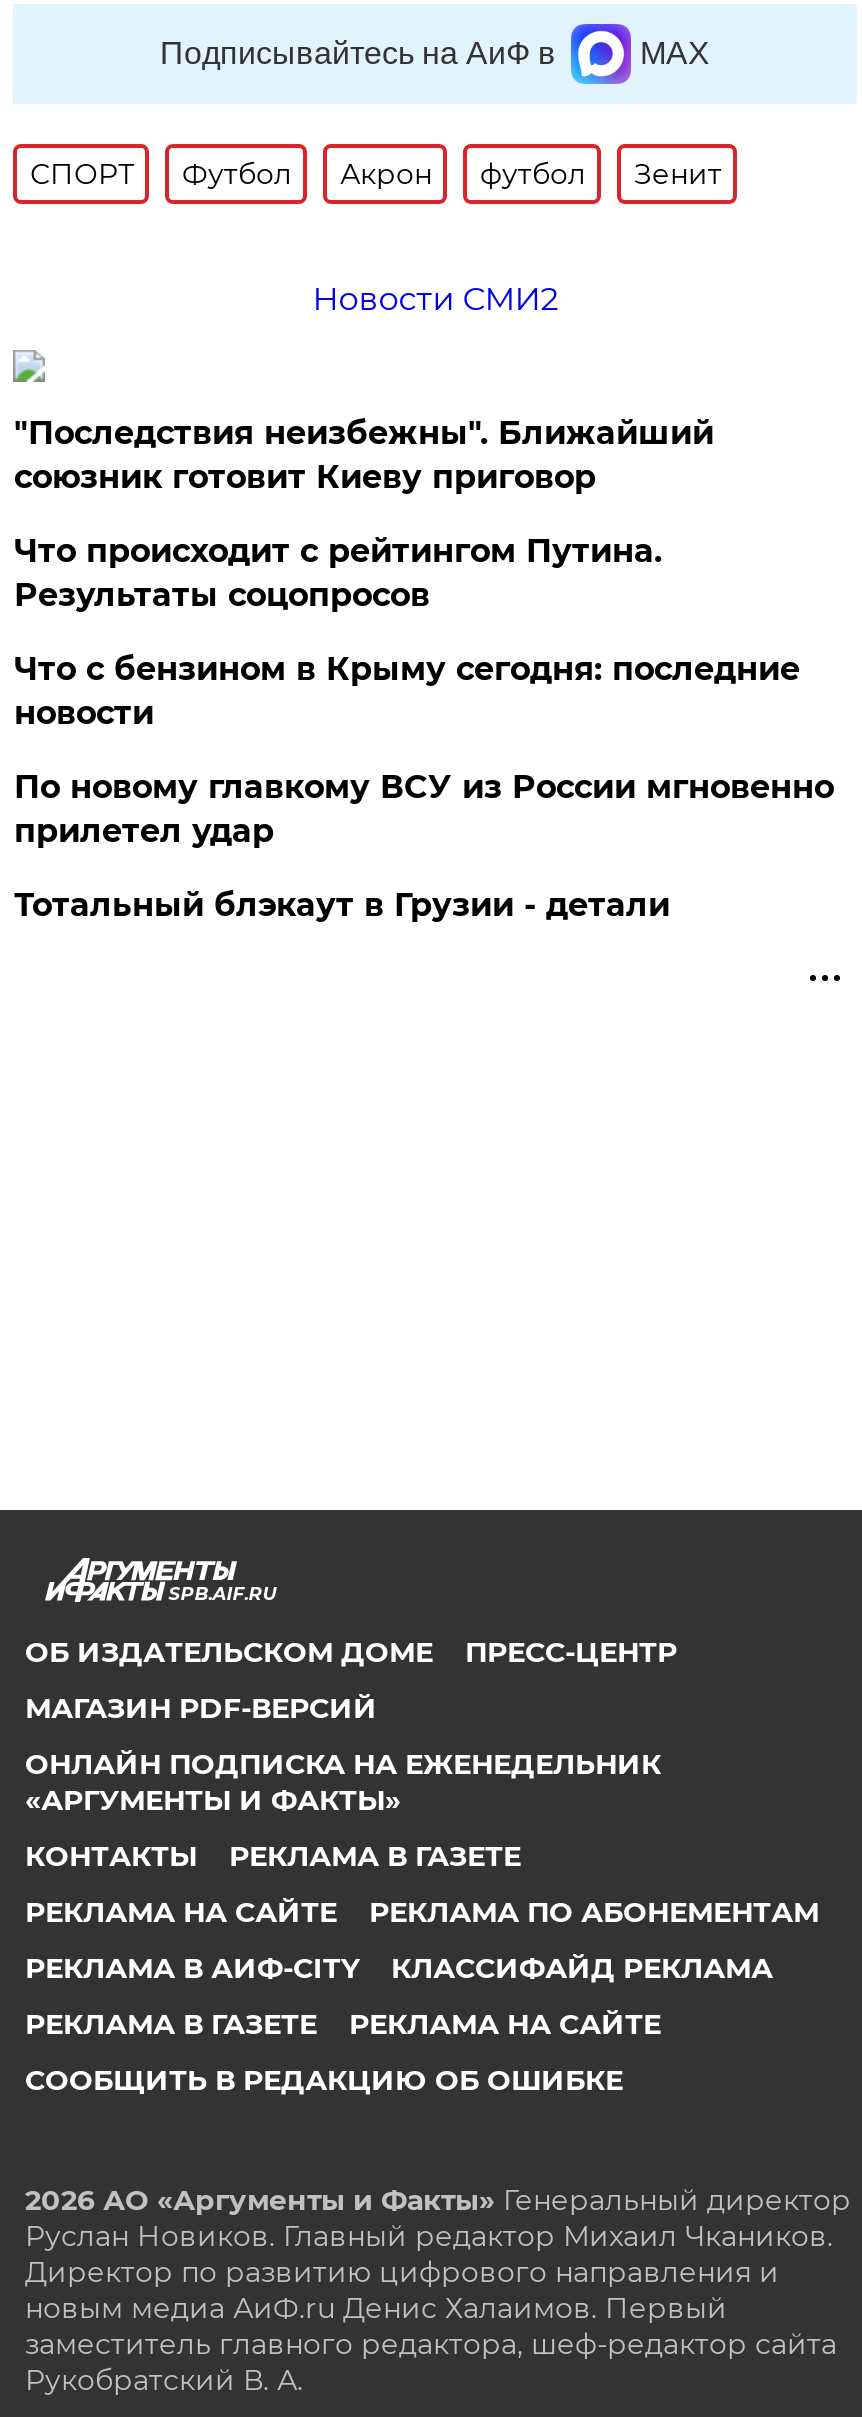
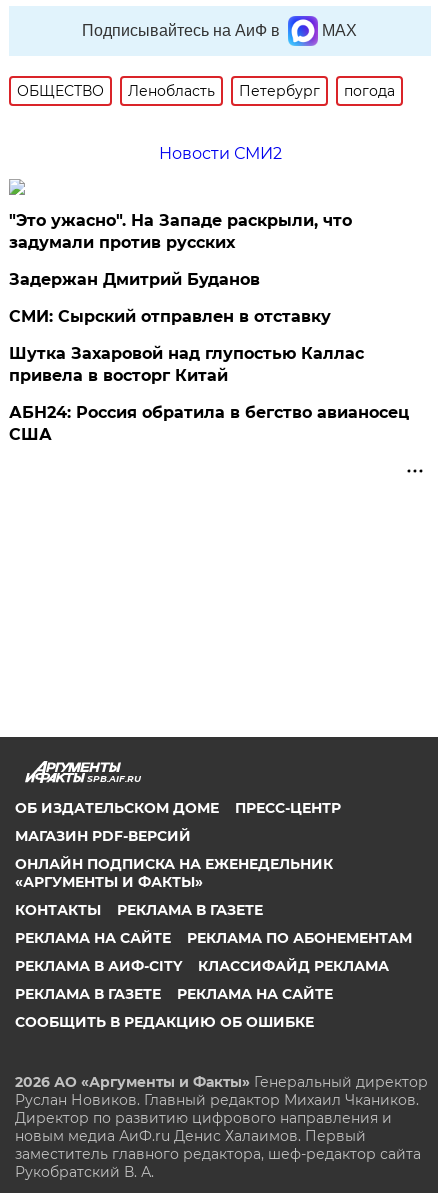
[30,156,722,192] СПОРТ | Футбол | Акрон | футбол | Зенит -> [17,82,395,100] ОБЩЕСТВО | Ленобласть | Петербург | погода
[14,414,714,496] "Последствия неизбежны". Ближайший | союзник готовит Киеву приговор -> [9,211,352,252] "Это ужасно". На Западе раскрыли, что | задумали против русских
[14,532,662,614] Что происходит с рейтингом Путина. | Результаты соцопросов -> [9,270,260,289] Задержан Дмитрий Буданов
[14,650,800,732] Что с бензином в Крыму сегодня: последние | новости -> [9,307,331,326] СМИ: Сырский отправлен в отставку
[14,768,834,850] По новому главкому ВСУ из России мгновенно | прилетел удар -> [9,344,364,385] Шутка Захаровой над глупостью Каллас | привела в восторг Китай
[14,886,670,924] Тотальный блэкаут в Грузии - детали -> [9,403,409,444] АБН24: Россия обратила в бегство авианосец | США

